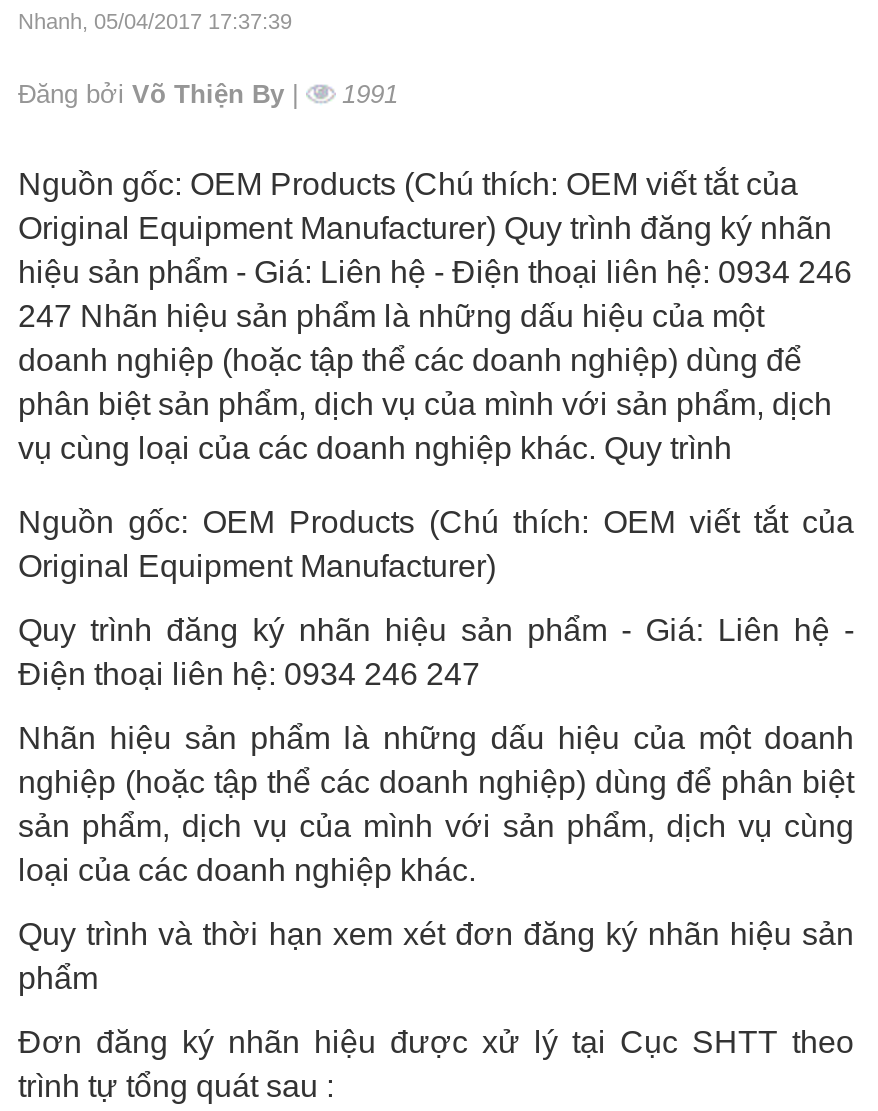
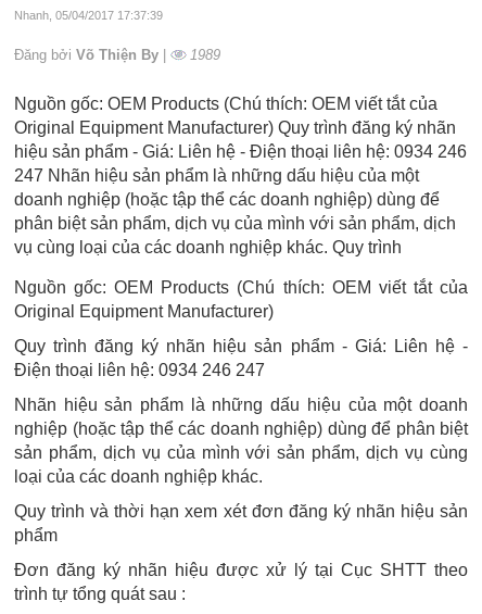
[342,78,398,108] 1991 -> [190,46,220,62] 1989

